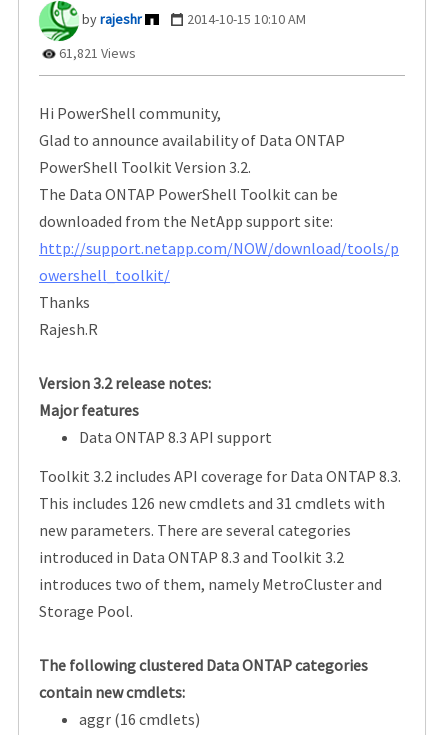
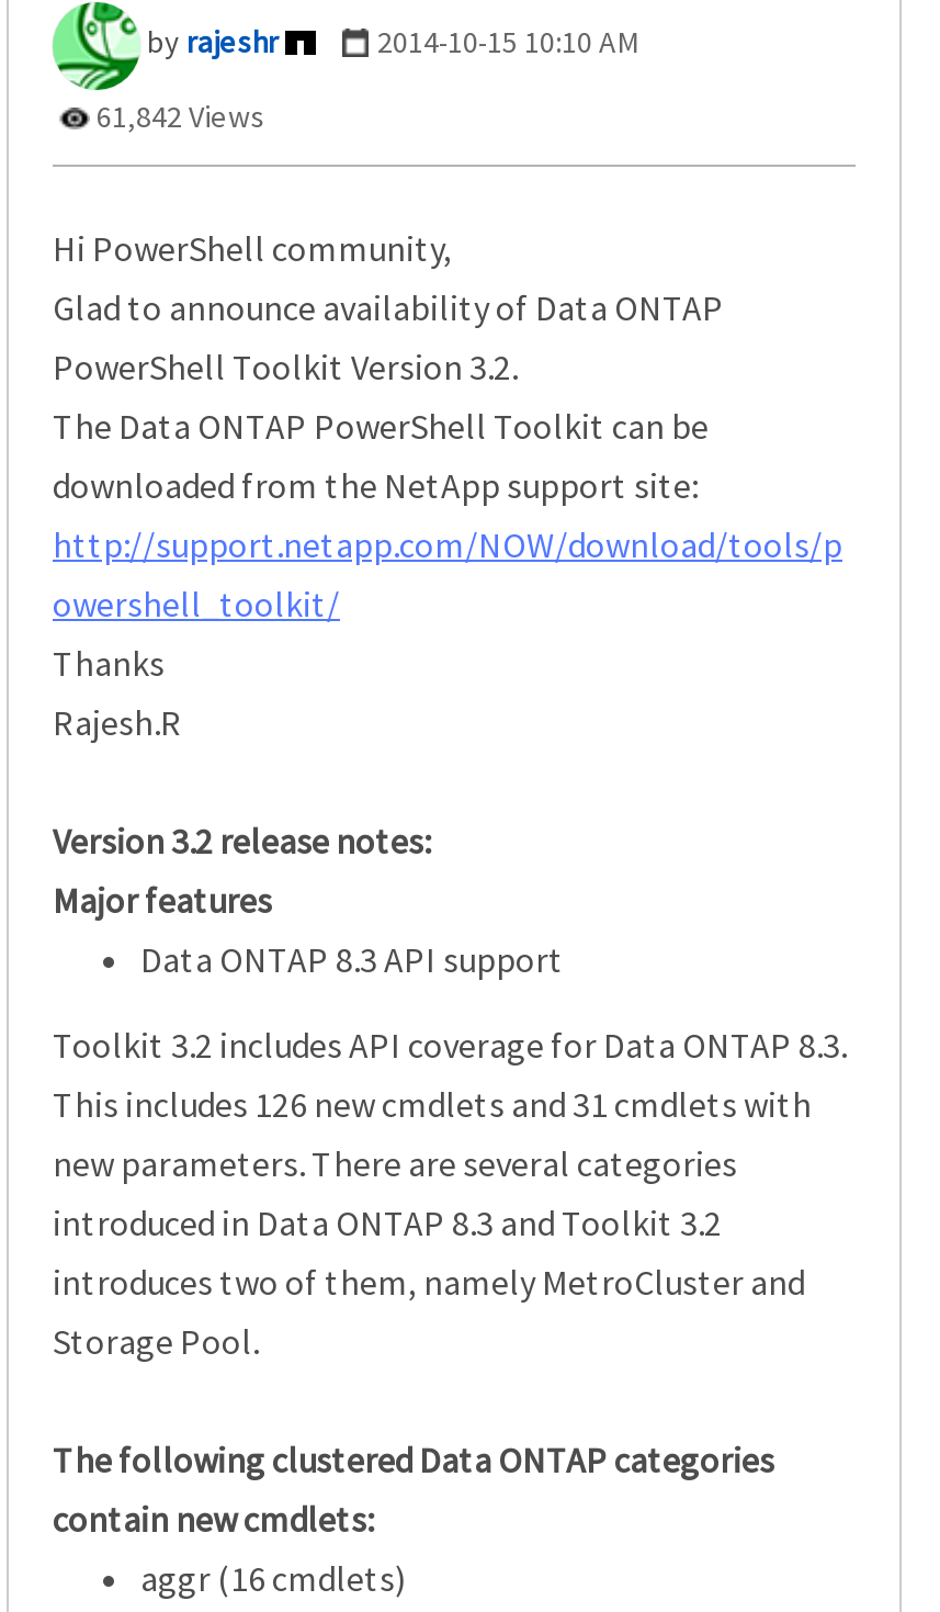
[56,44,136,62] 61,821 Views -> [90,97,265,136] 61,842 Views

